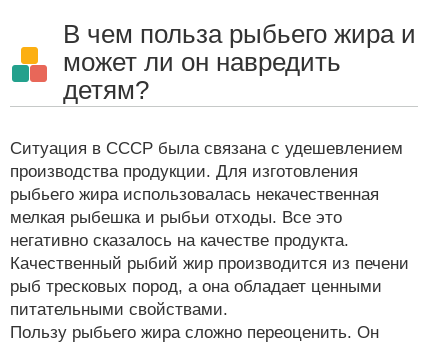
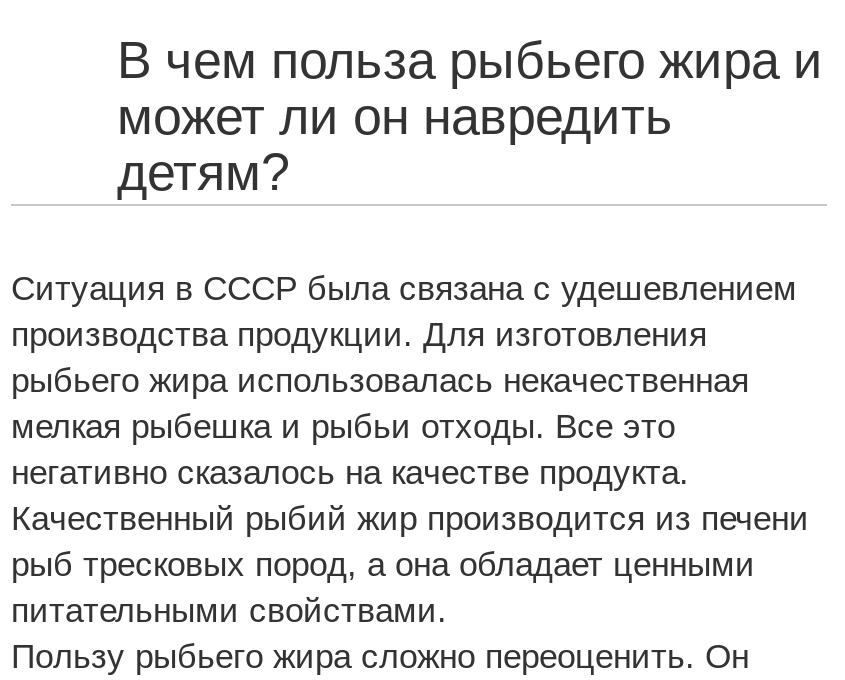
[11,46,48,83] [image] -> none

